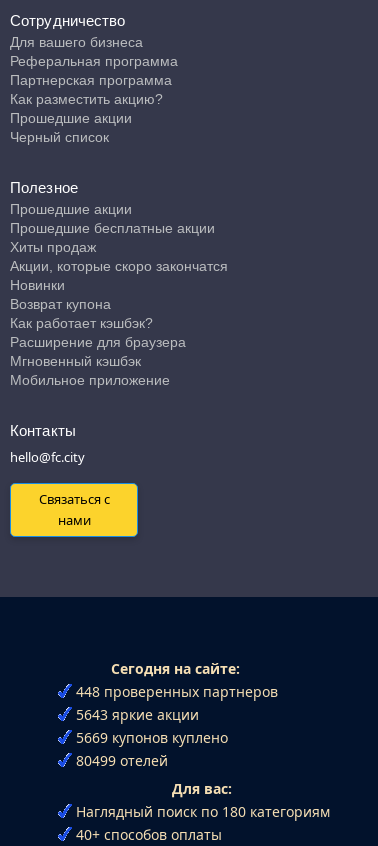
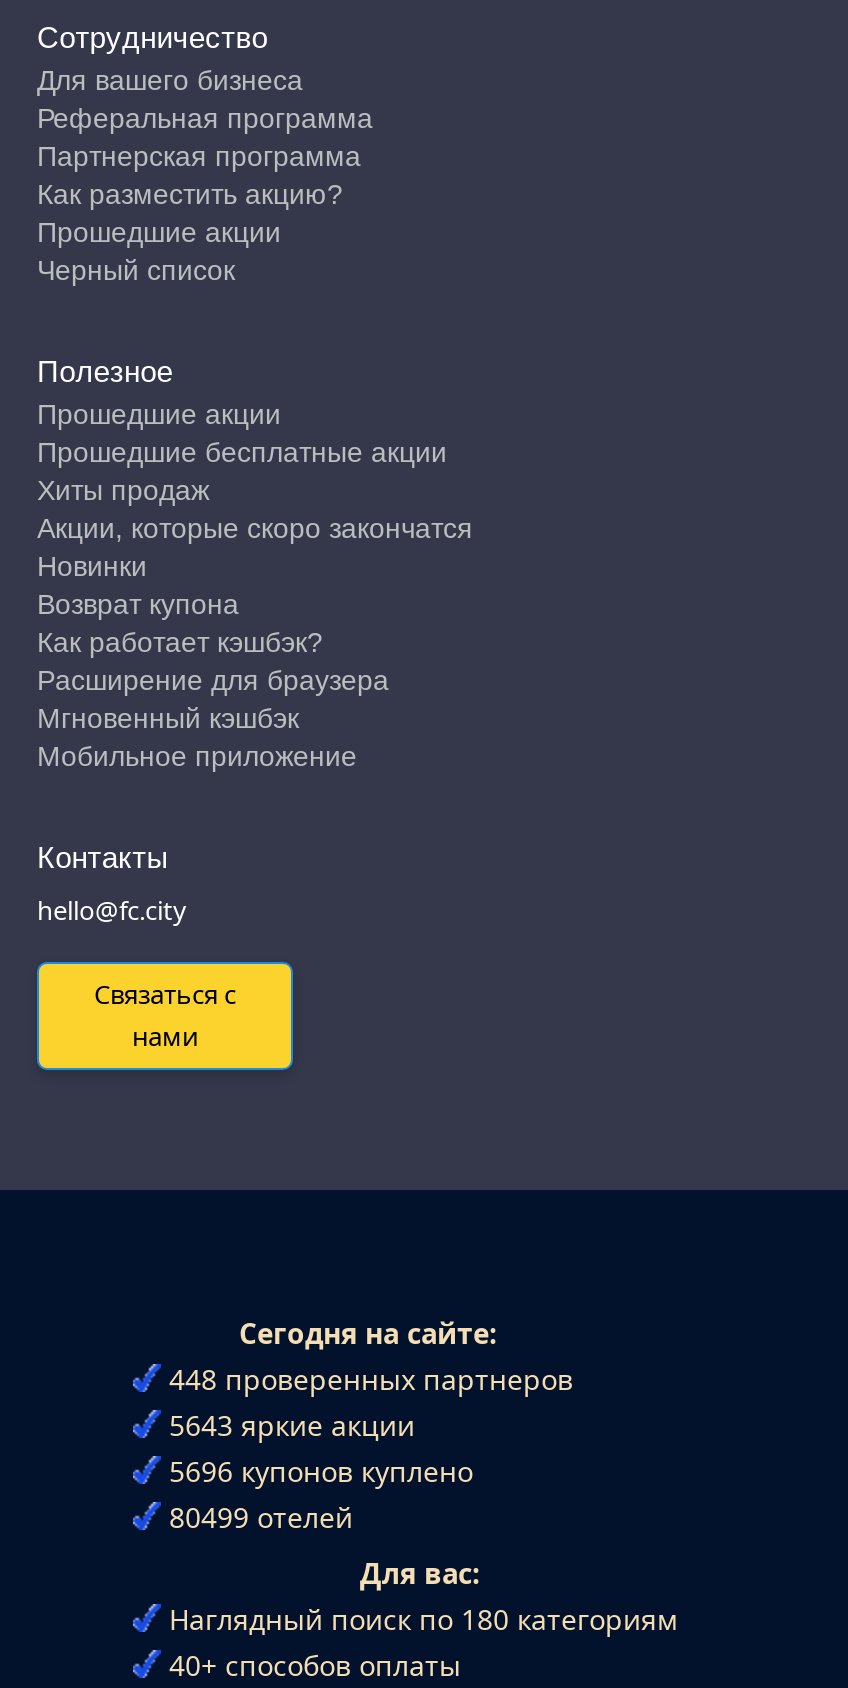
[76,728,228,747] 5669 купонов куплено -> [169,1451,473,1489] 5696 купонов куплено

